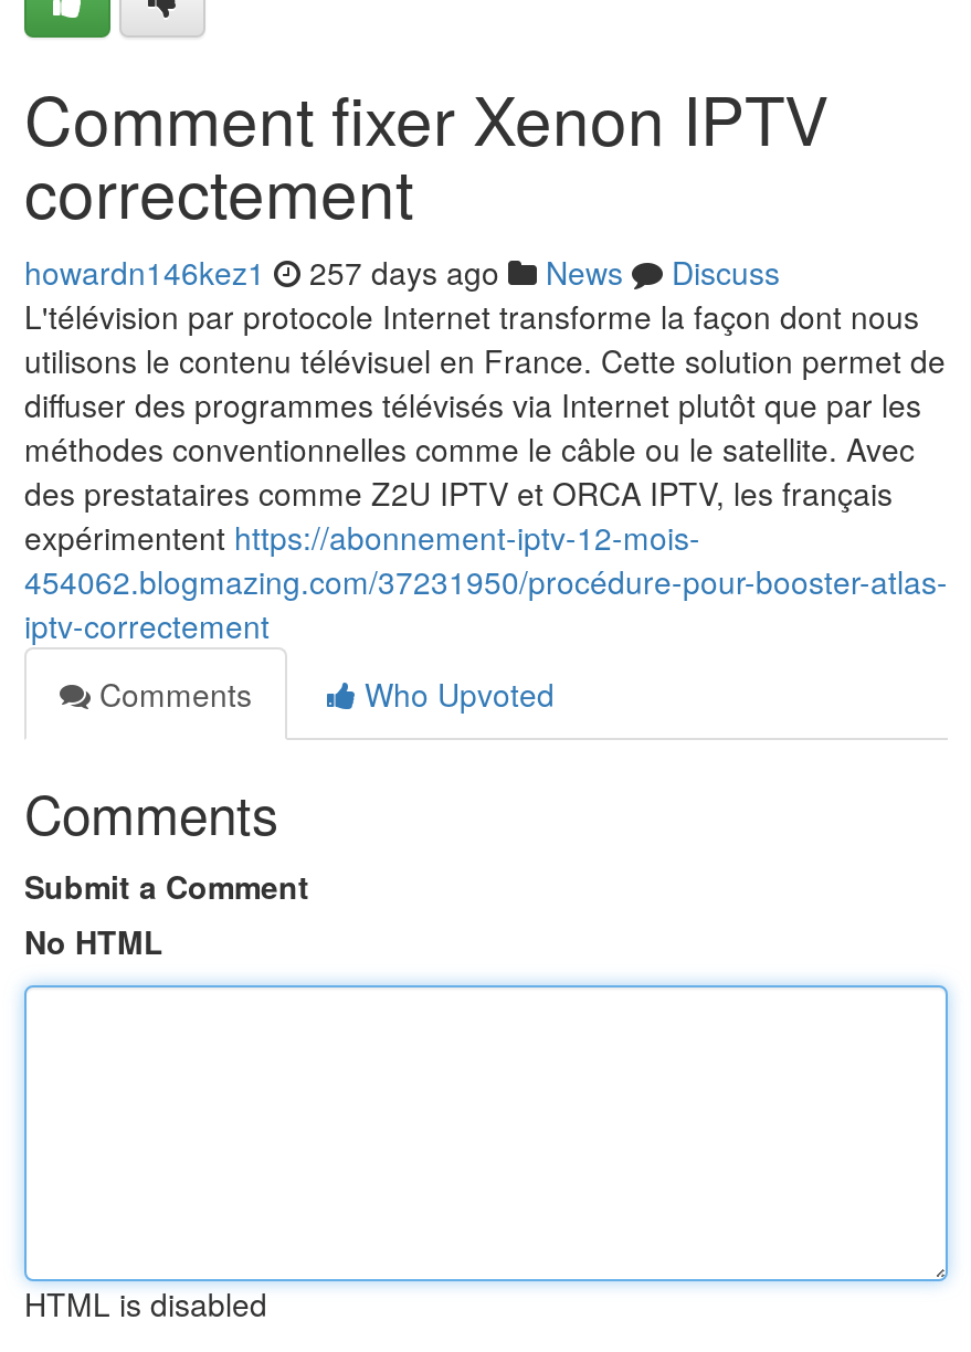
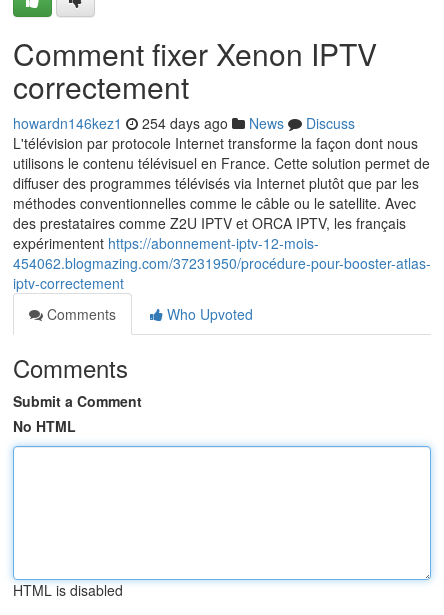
[24,250,780,294] howardn146kez1 257 days ago News Discuss -> [13,113,355,133] howardn146kez1 254 days ago News Discuss

